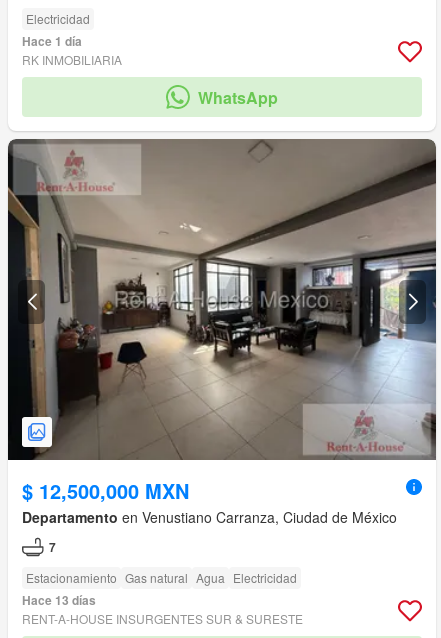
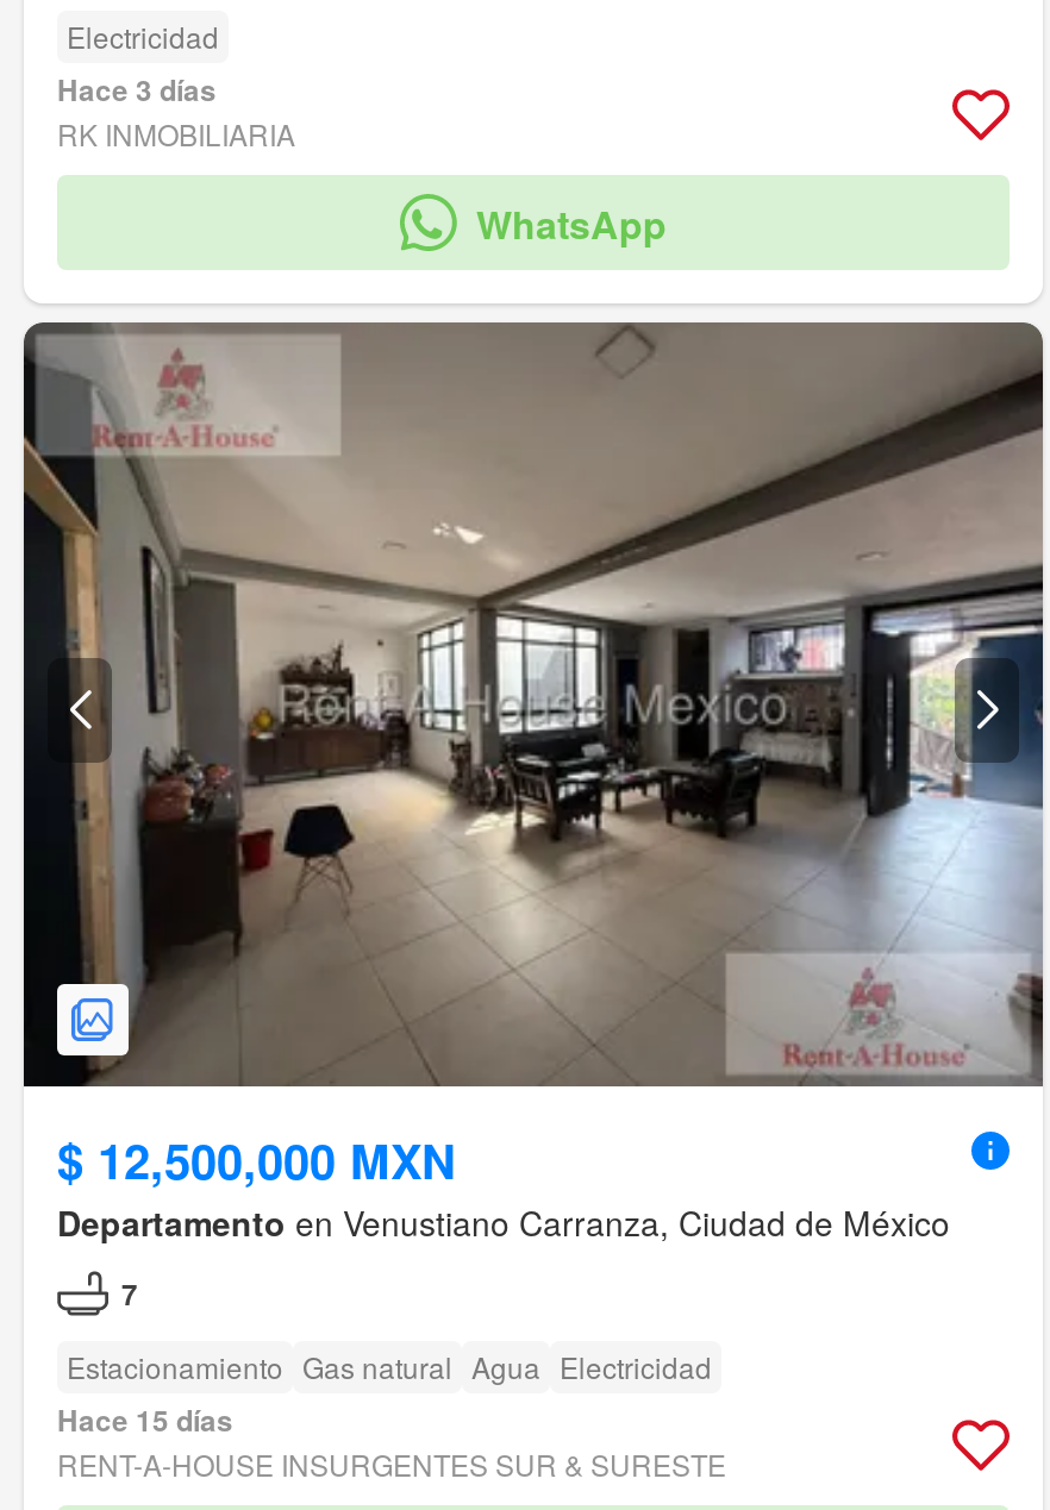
[22,32,82,50] Hace 1 día -> [57,69,217,112] Hace 3 días
[22,591,96,609] Hace 13 días -> [57,1399,233,1442] Hace 15 días

